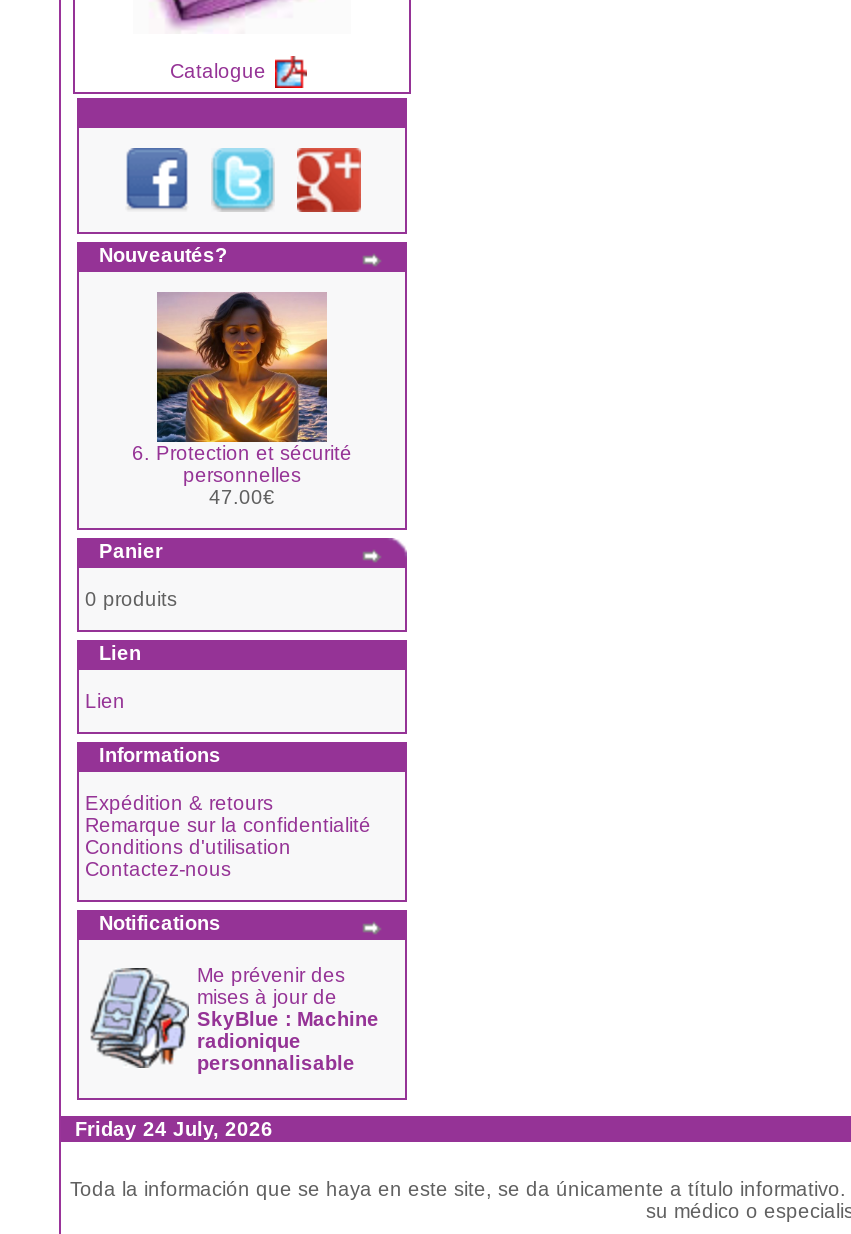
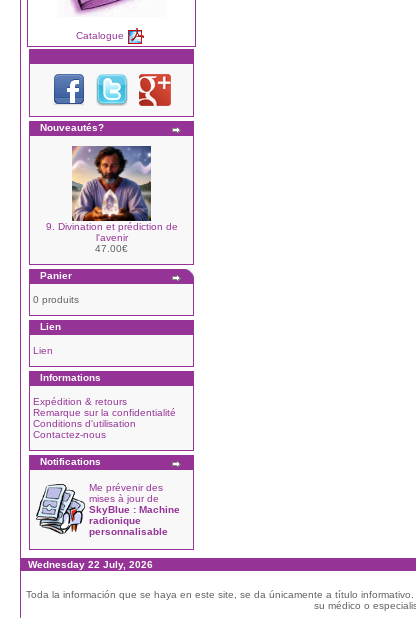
[132,292,352,486] [image] | 6. Protection et sécurité | personnelles -> [45,145,177,243] [image] | 9. Divination et prédiction de | l'avenir
[63,1118,285,1140] Friday 24 July, 2026 -> [22,559,159,570] Wednesday 22 July, 2026

